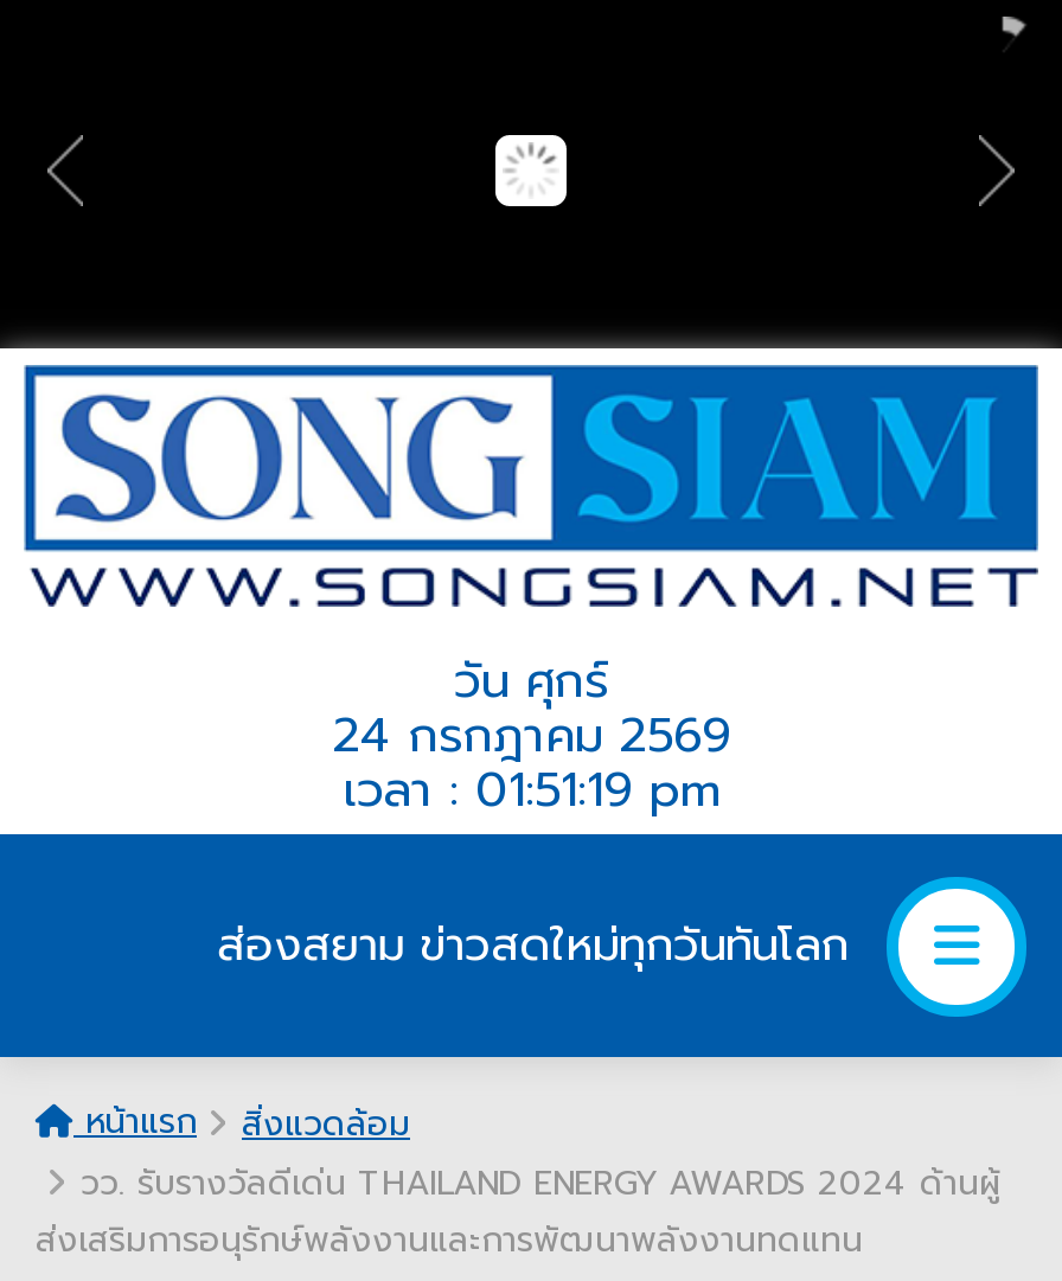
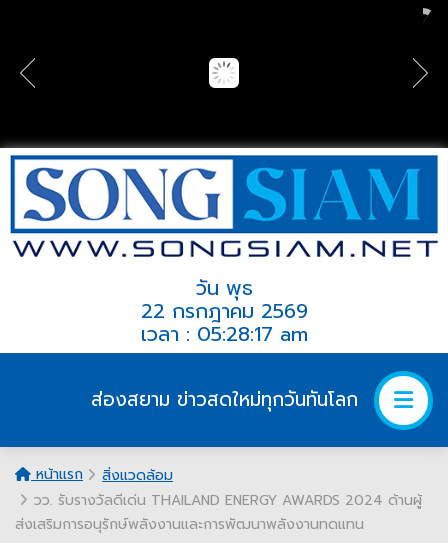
[332,644,730,825] วัน ศุกร์ | 24 กรกฎาคม 2569 | เวลา : 01:51:19 pm -> [140,273,307,349] วัน พุธ | 22 กรกฎาคม 2569 | เวลา : 05:28:17 am

